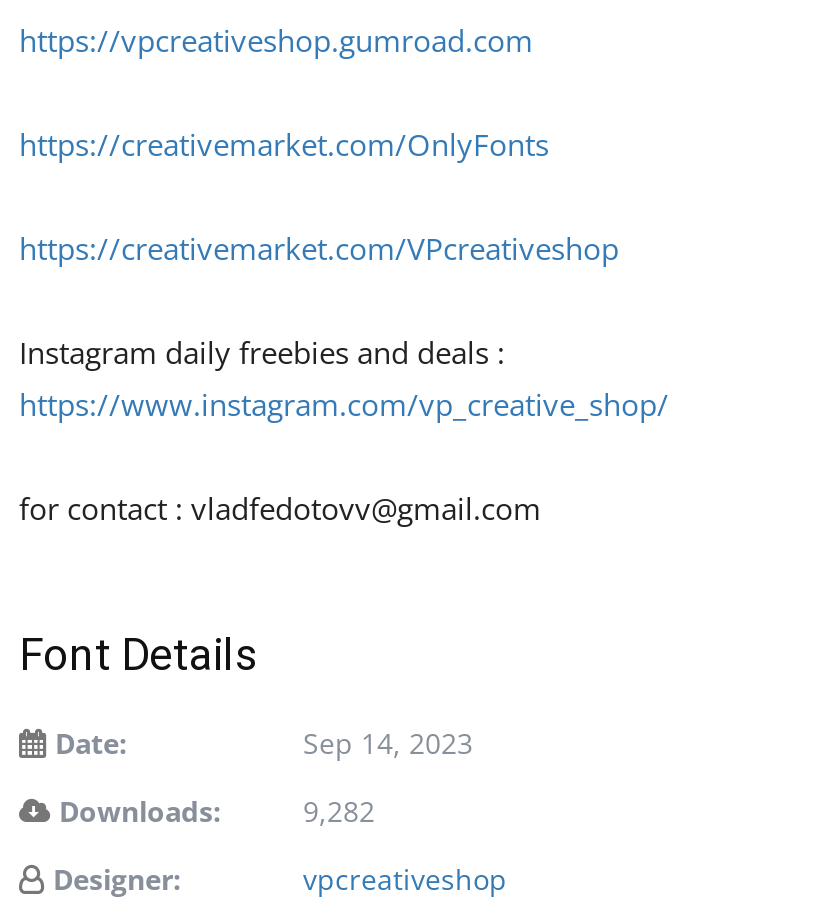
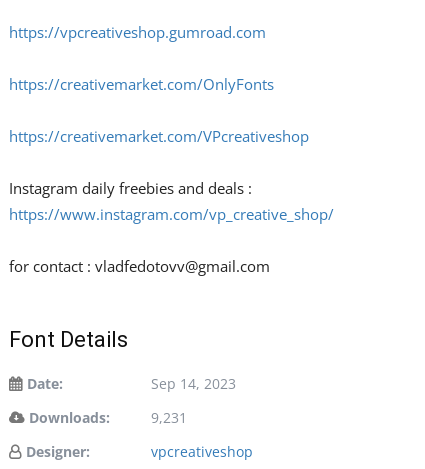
[303,792,375,830] 9,282 -> [151,408,187,427] 9,231

